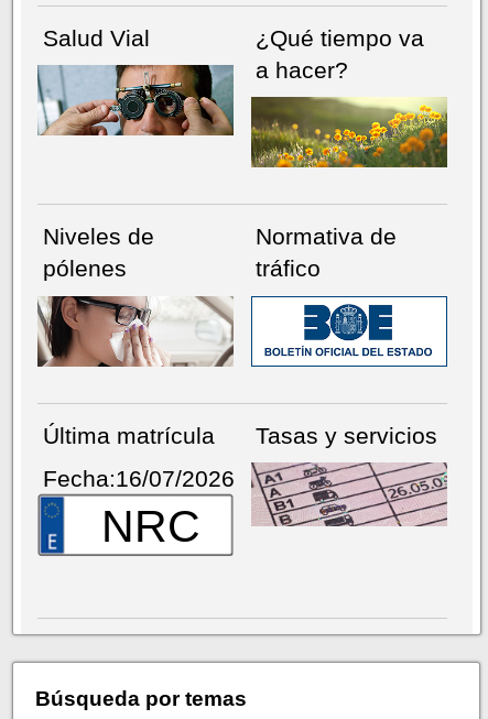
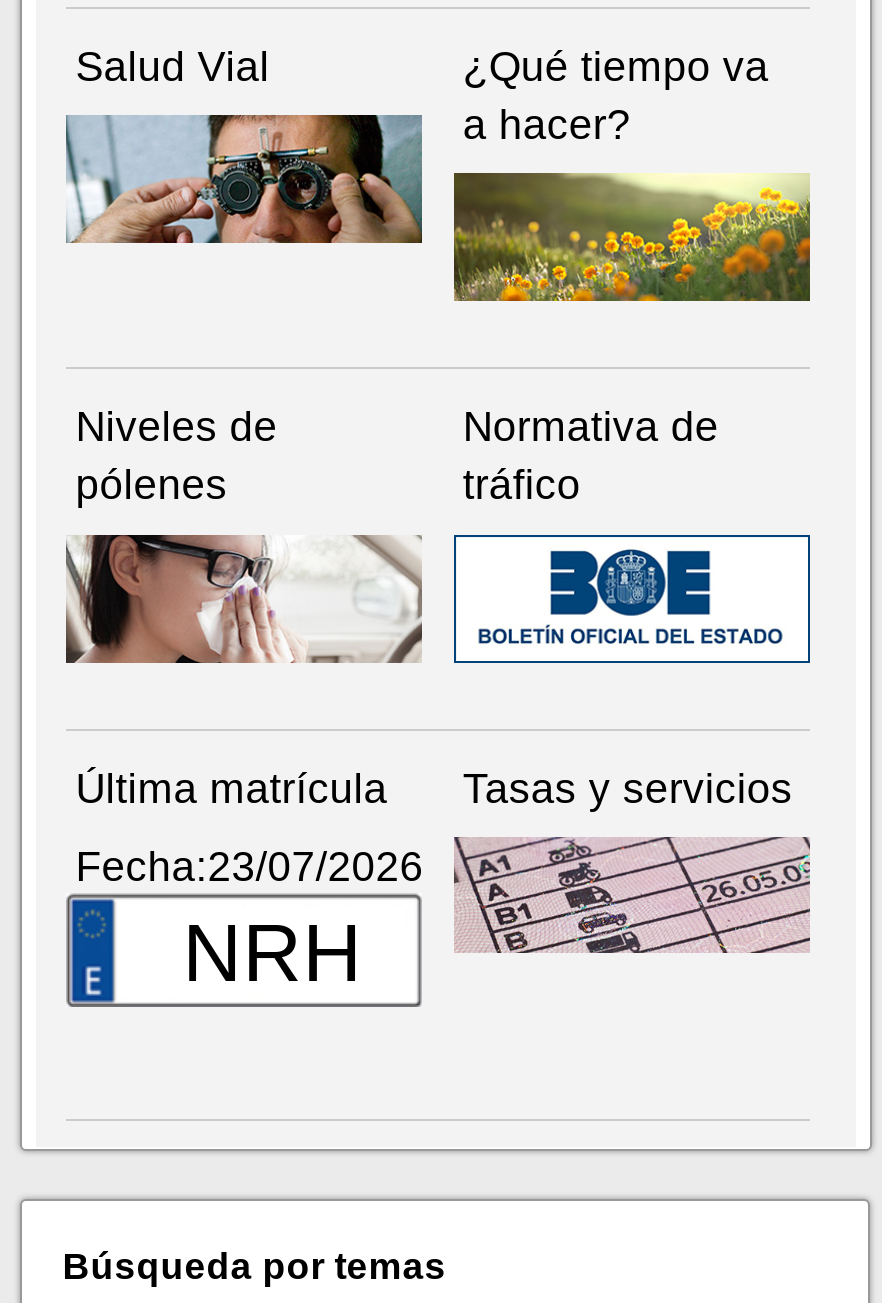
[43,466,234,552] Fecha:16/07/2026 | NRC -> [75,844,423,1000] Fecha:23/07/2026 | NRH

